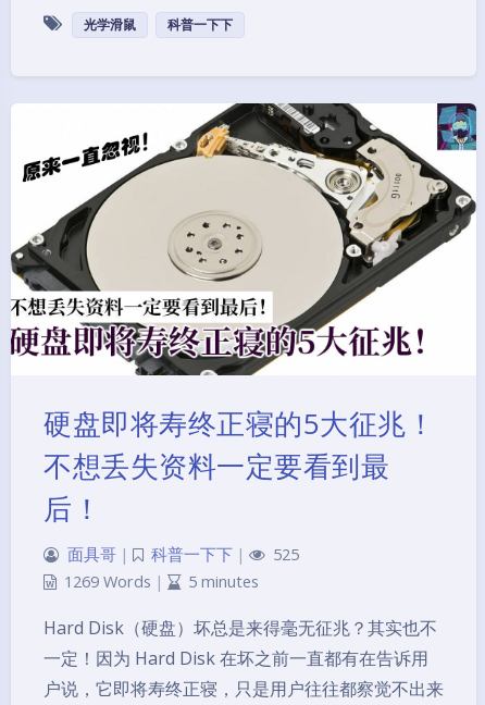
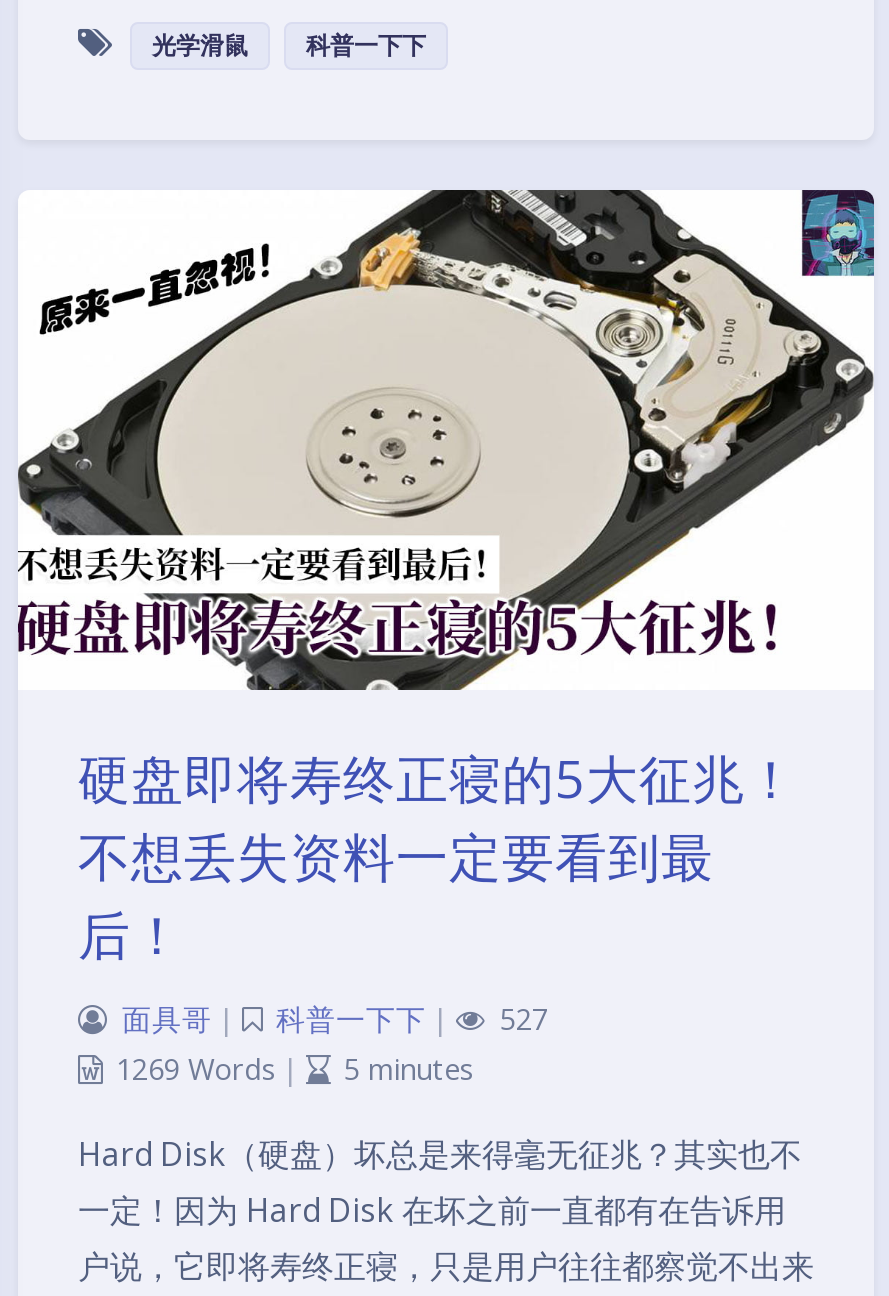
[269,544,299,565] 525 -> [492,1000,548,1038] 527

